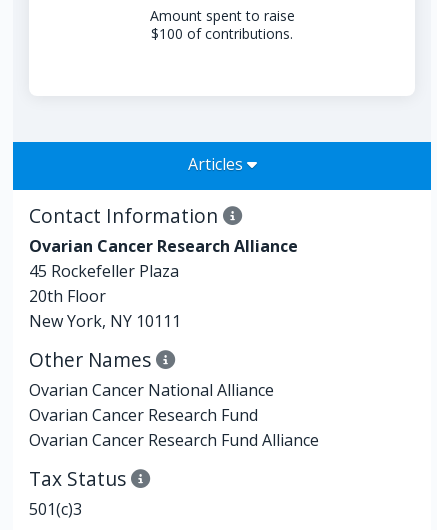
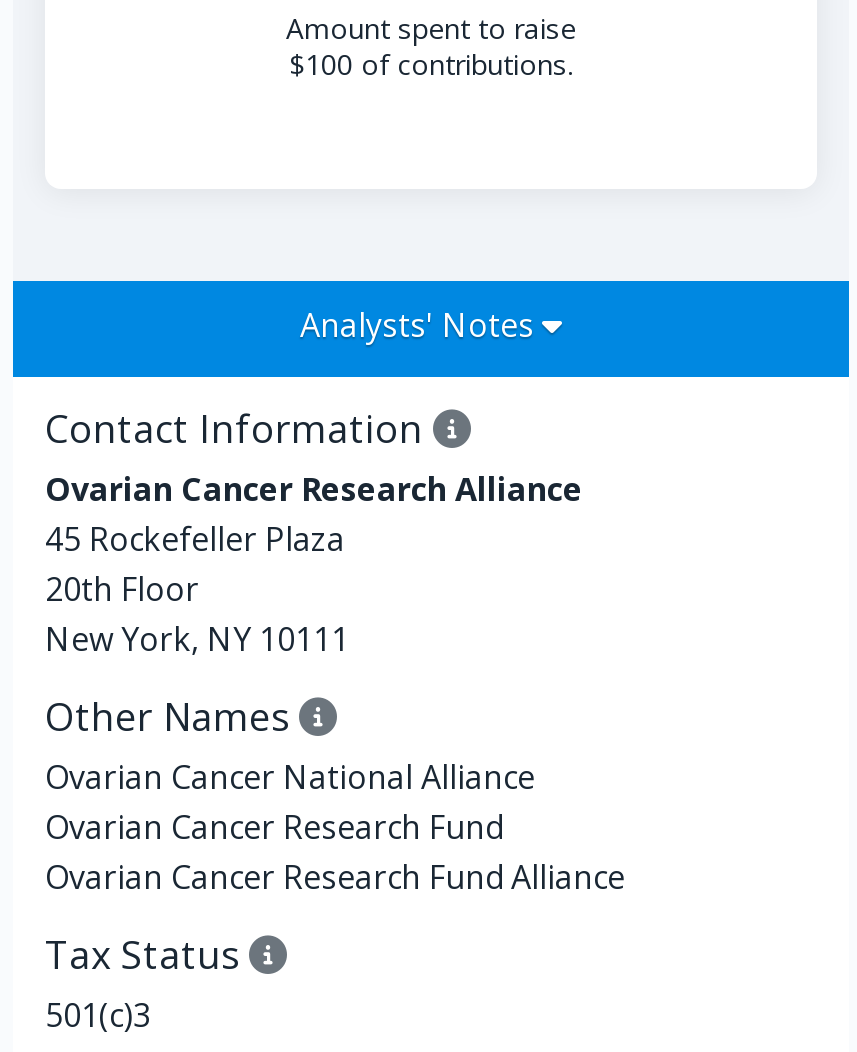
[187,153,246,175] Articles -> [300,303,542,347] Analysts' Notes

